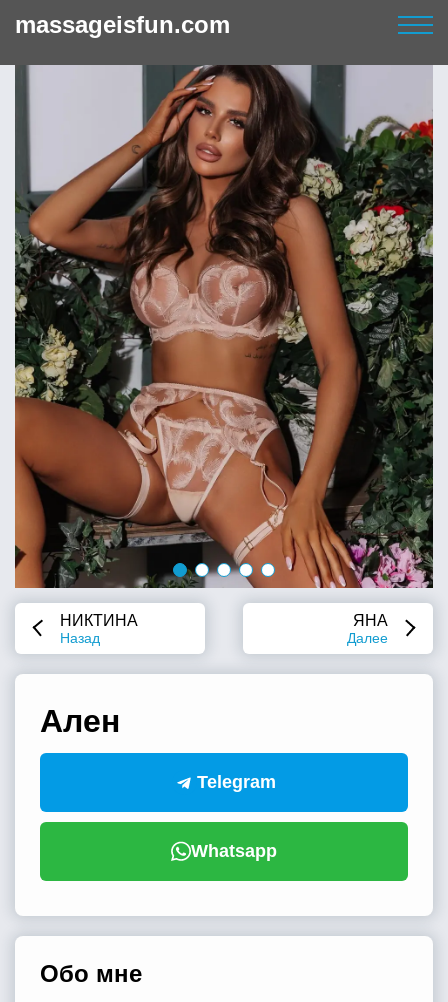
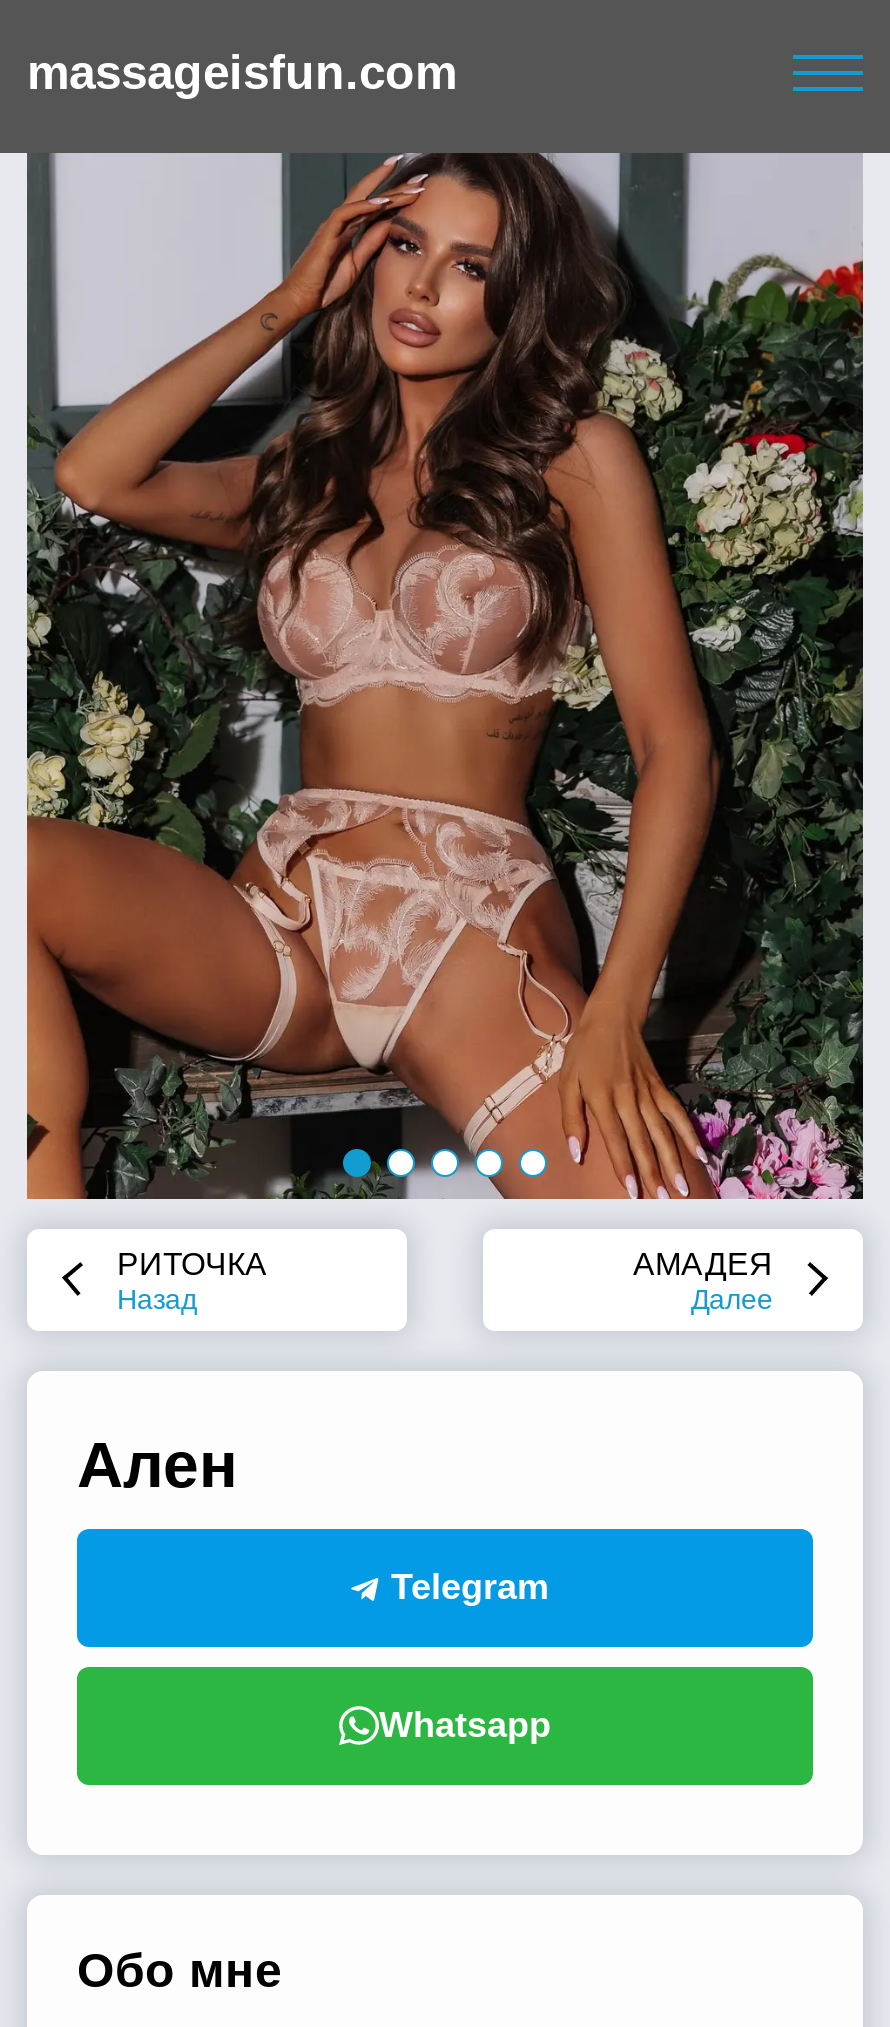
[60,611,138,628] НИКТИНА -> [117,1246,267,1280] РИТОЧКА
[353,611,388,628] ЯНА -> [633,1246,773,1280] АМАДЕЯ

